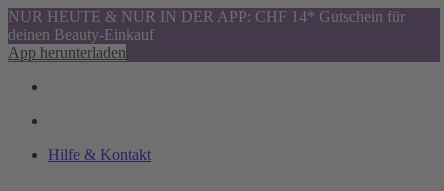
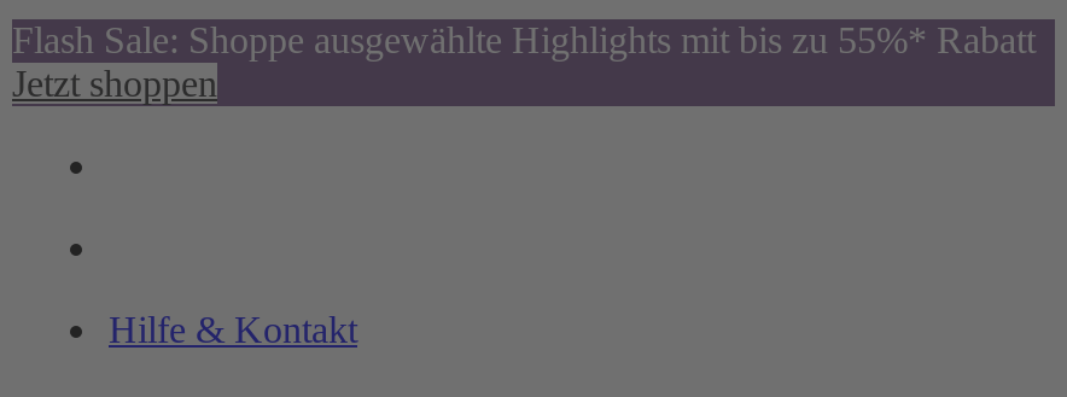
[8,8,405,61] NUR HEUTE & NUR IN DER APP: CHF 14* Gutschein für | deinen Beauty-Einkauf | App herunterladen -> [12,19,1036,104] Flash Sale: Shoppe ausgewählte Highlights mit bis zu 55%* Rabatt | Jetzt shoppen

